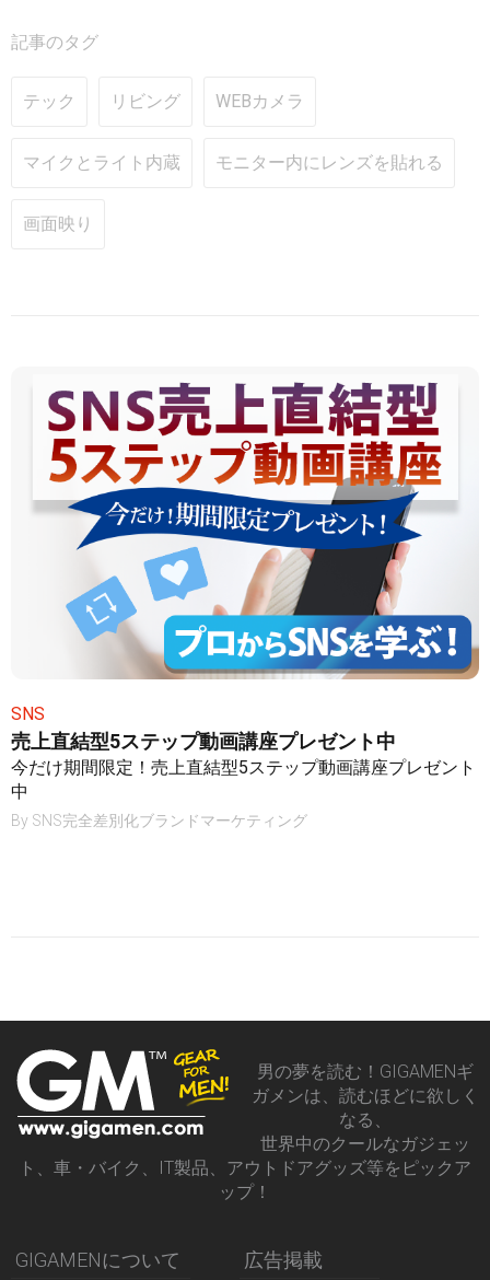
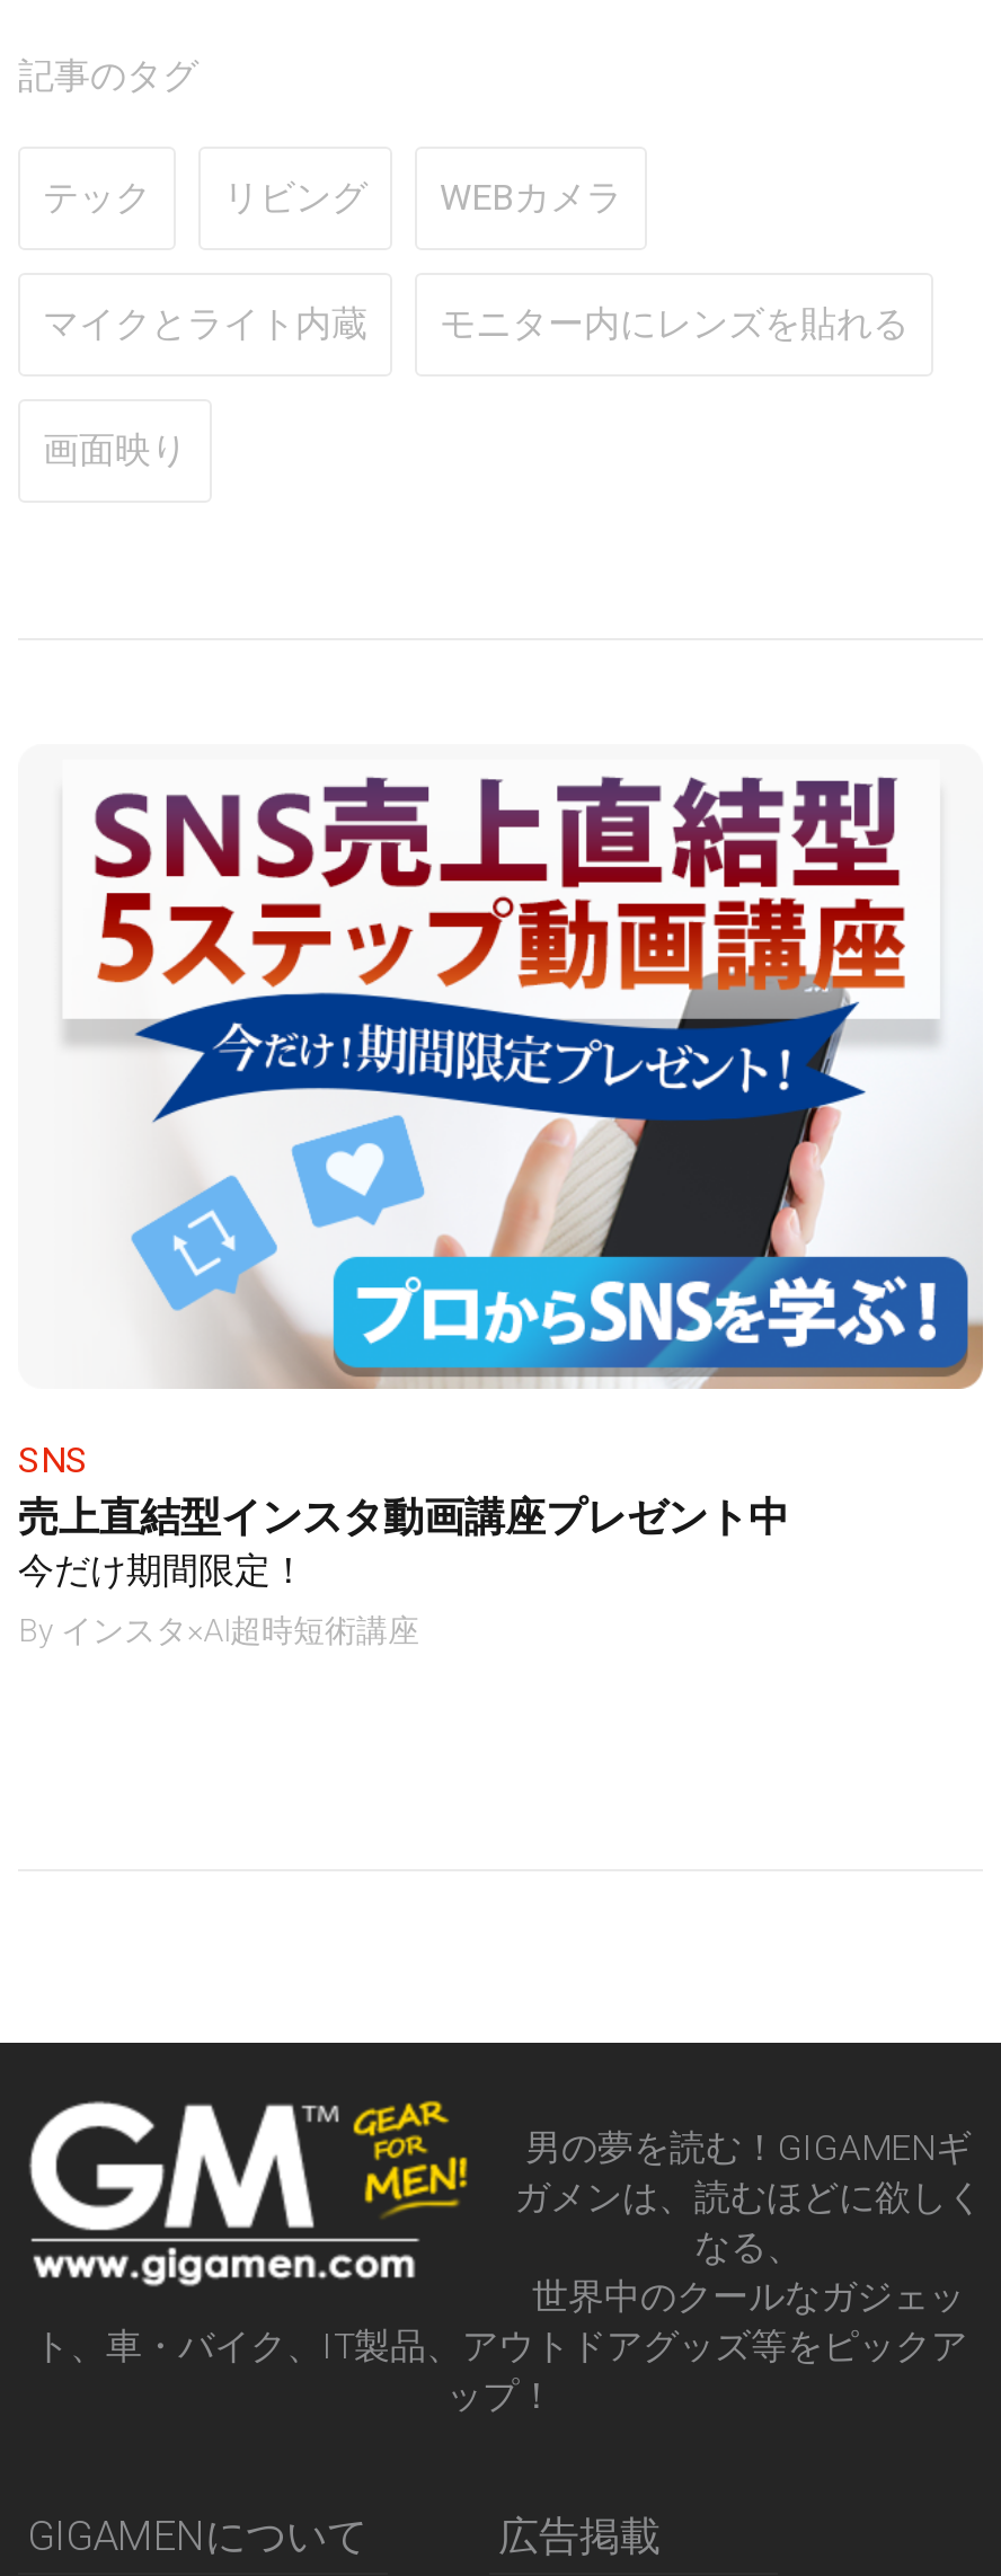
[11,729,476,802] 売上直結型5ステップ動画講座プレゼント中 | 今だけ期間限定！売上直結型5ステップ動画講座プレゼント | 中 -> [18,1492,789,1592] 売上直結型インスタ動画講座プレゼント中 | 今だけ期間限定！
[11,812,307,829] By SNS完全差別化ブランドマーケティング -> [18,1612,419,1648] Byインスタ×AI超時短術講座

